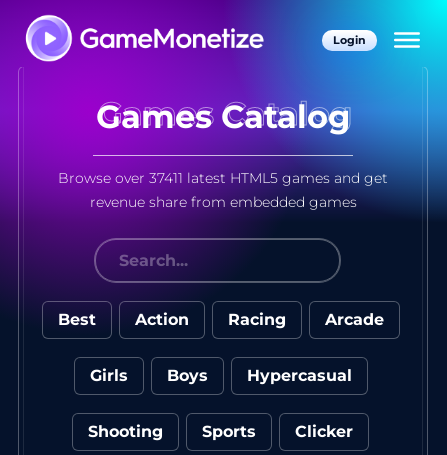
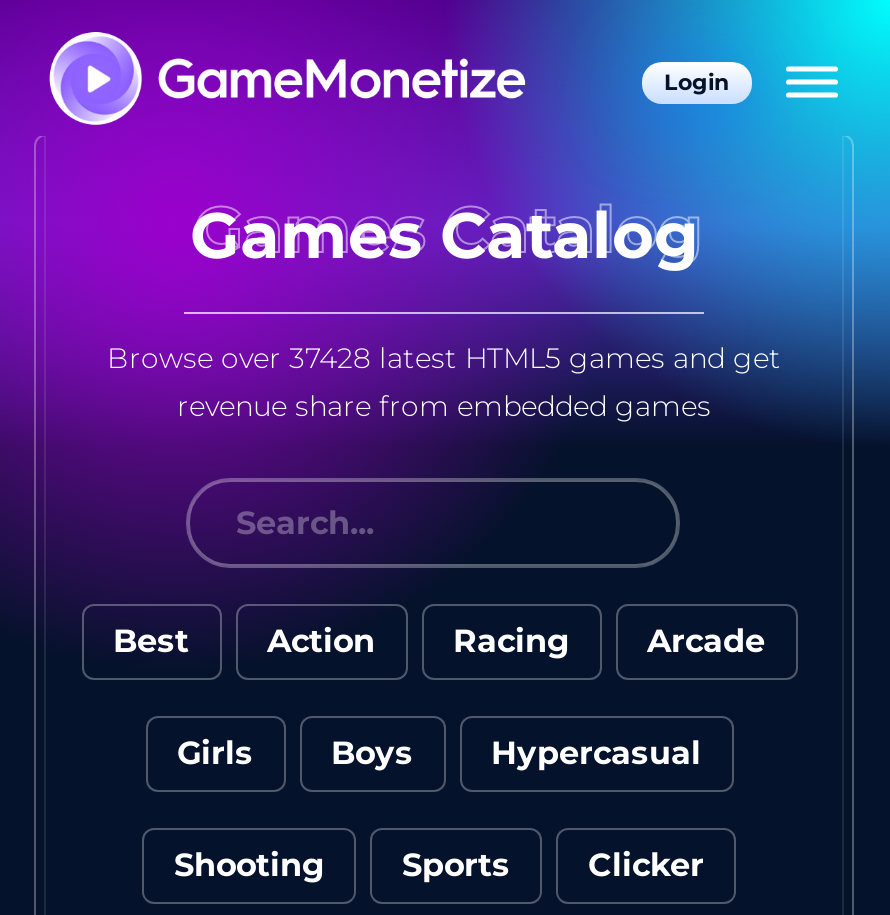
[58,169,388,187] Browse over 37411 latest HTML5 games and get -> [107,339,781,375] Browse over 37428 latest HTML5 games and get

